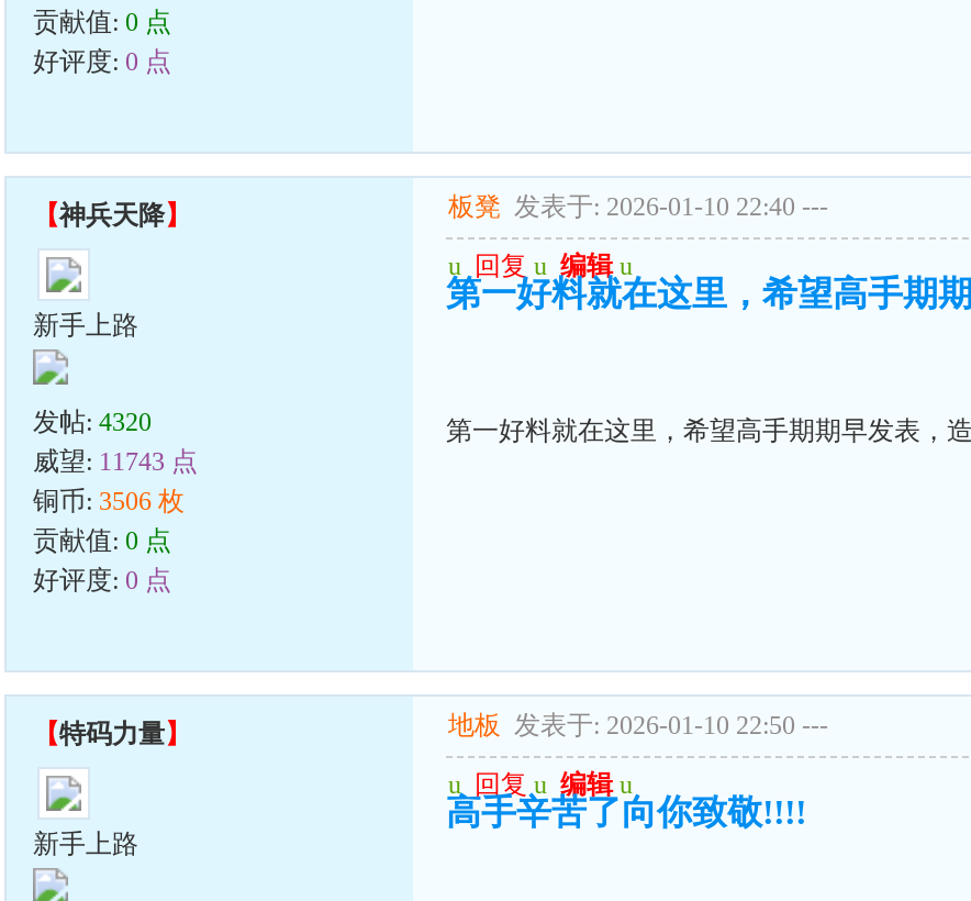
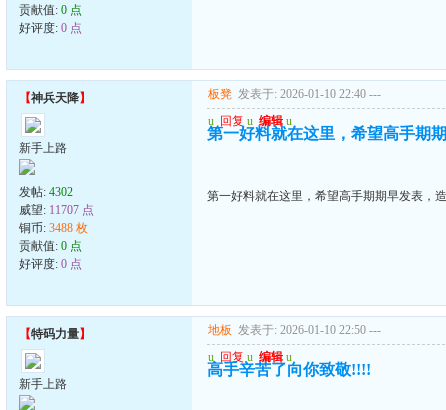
[33,406,152,437] 发帖: 4320 -> [19,185,73,199] 发帖: 4302
[33,446,198,476] 威望: 11743 点 -> [19,203,94,217] 威望: 11707 点
[33,485,185,516] 铜币: 3506 枚 -> [19,221,88,235] 铜币: 3488 枚

